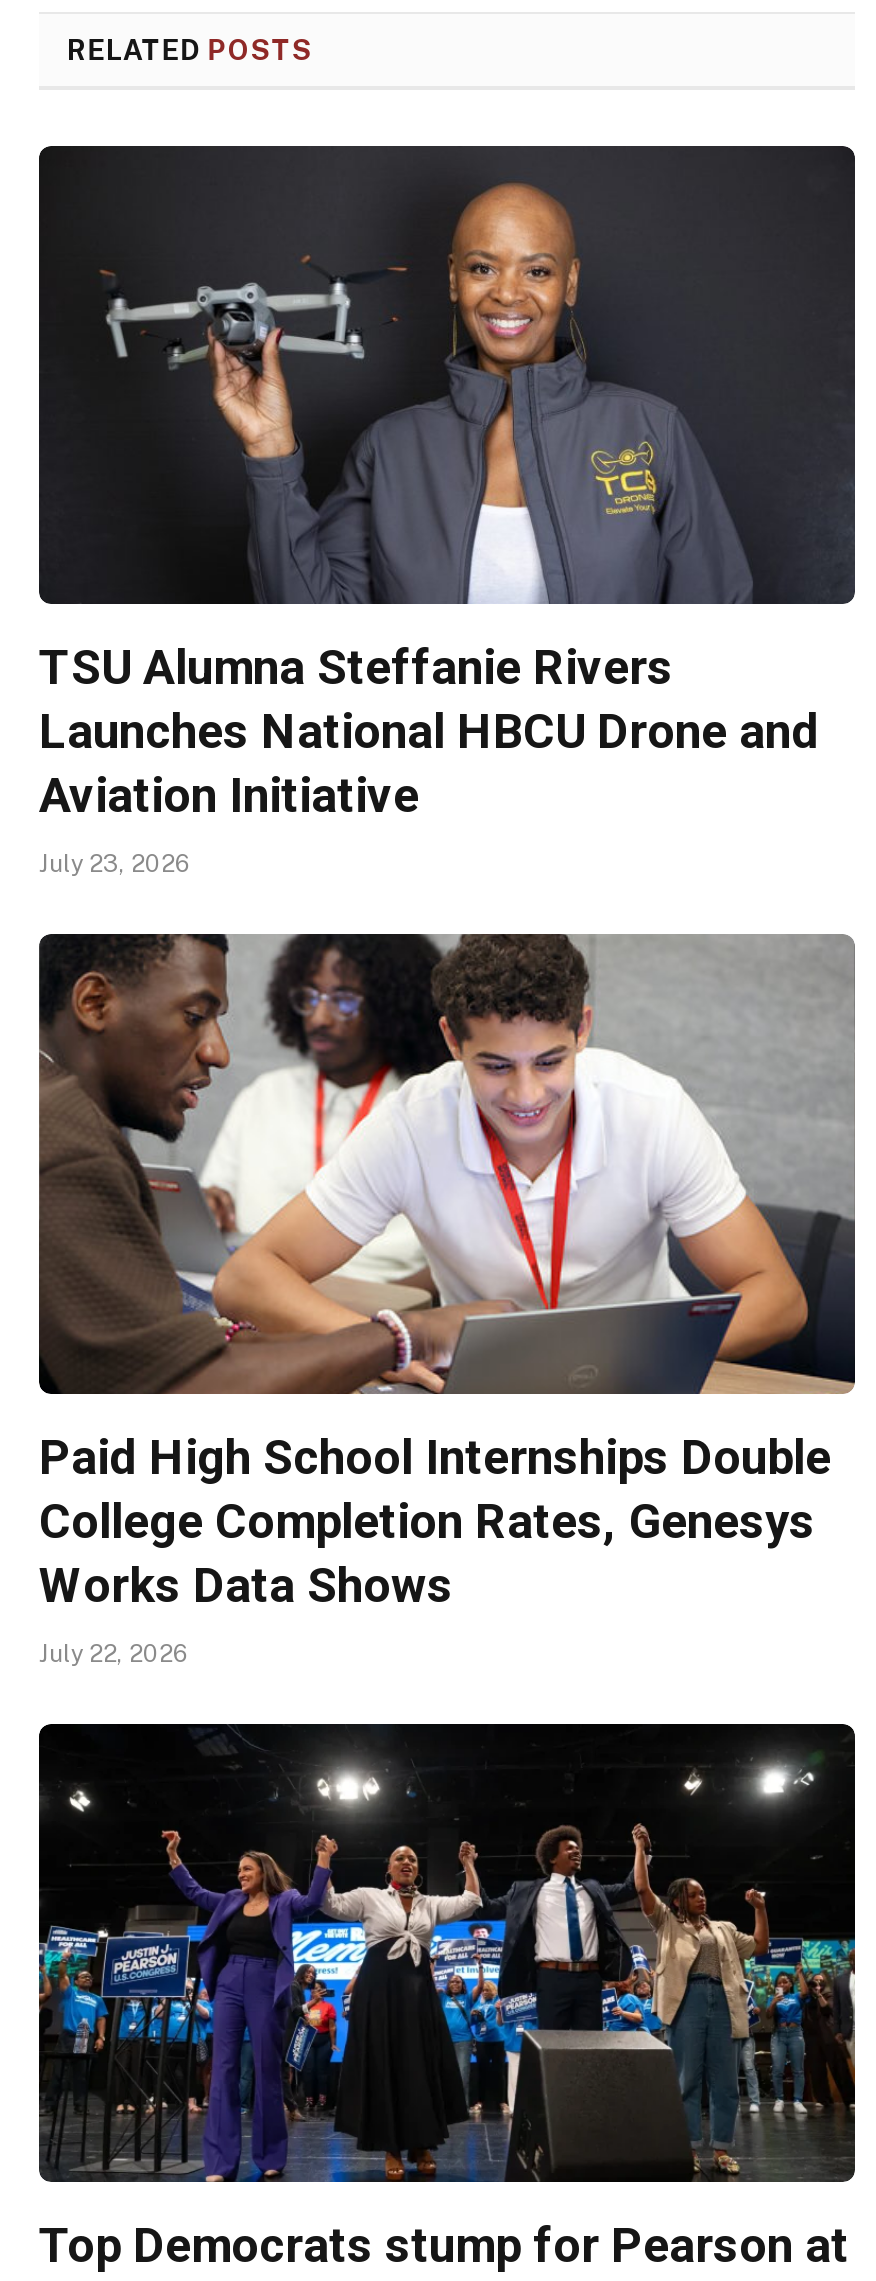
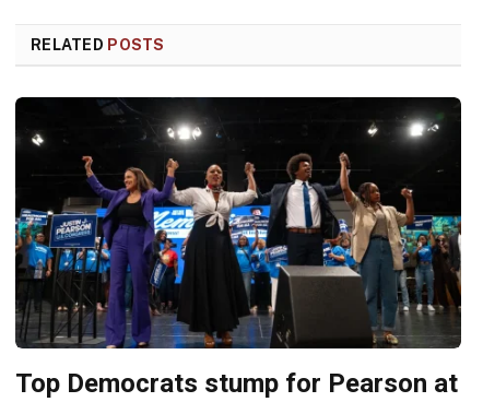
[39,145,857,879] [image] | TSU Alumna Steffanie Rivers | Launches National HBCU Drone and | Aviation Initiative | July 23, 2026 -> none
[37,931,857,1668] [image] | Paid High School Internships Double | College Completion Rates, Genesys | Works Data Shows | July 22, 2026 -> none

